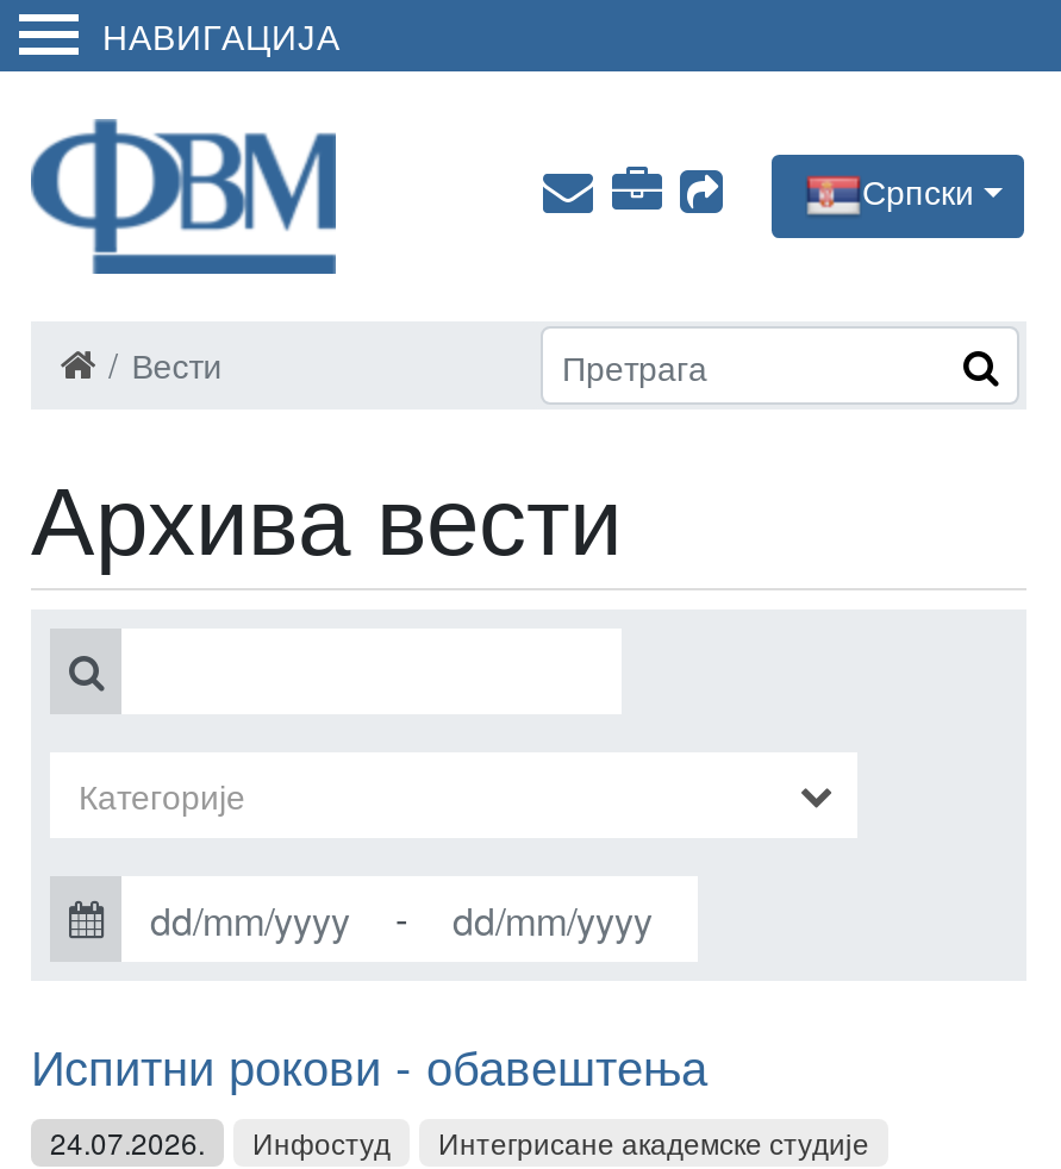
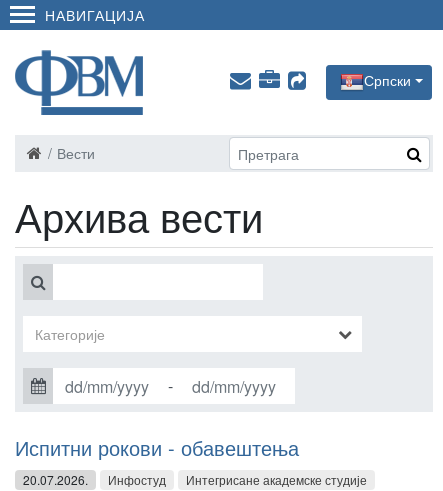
[50,1121,869,1162] 24.07.2026. Инфостуд Интегрисане академске студије -> [23,471,367,488] 20.07.2026. Инфостуд Интегрисане академске студије

